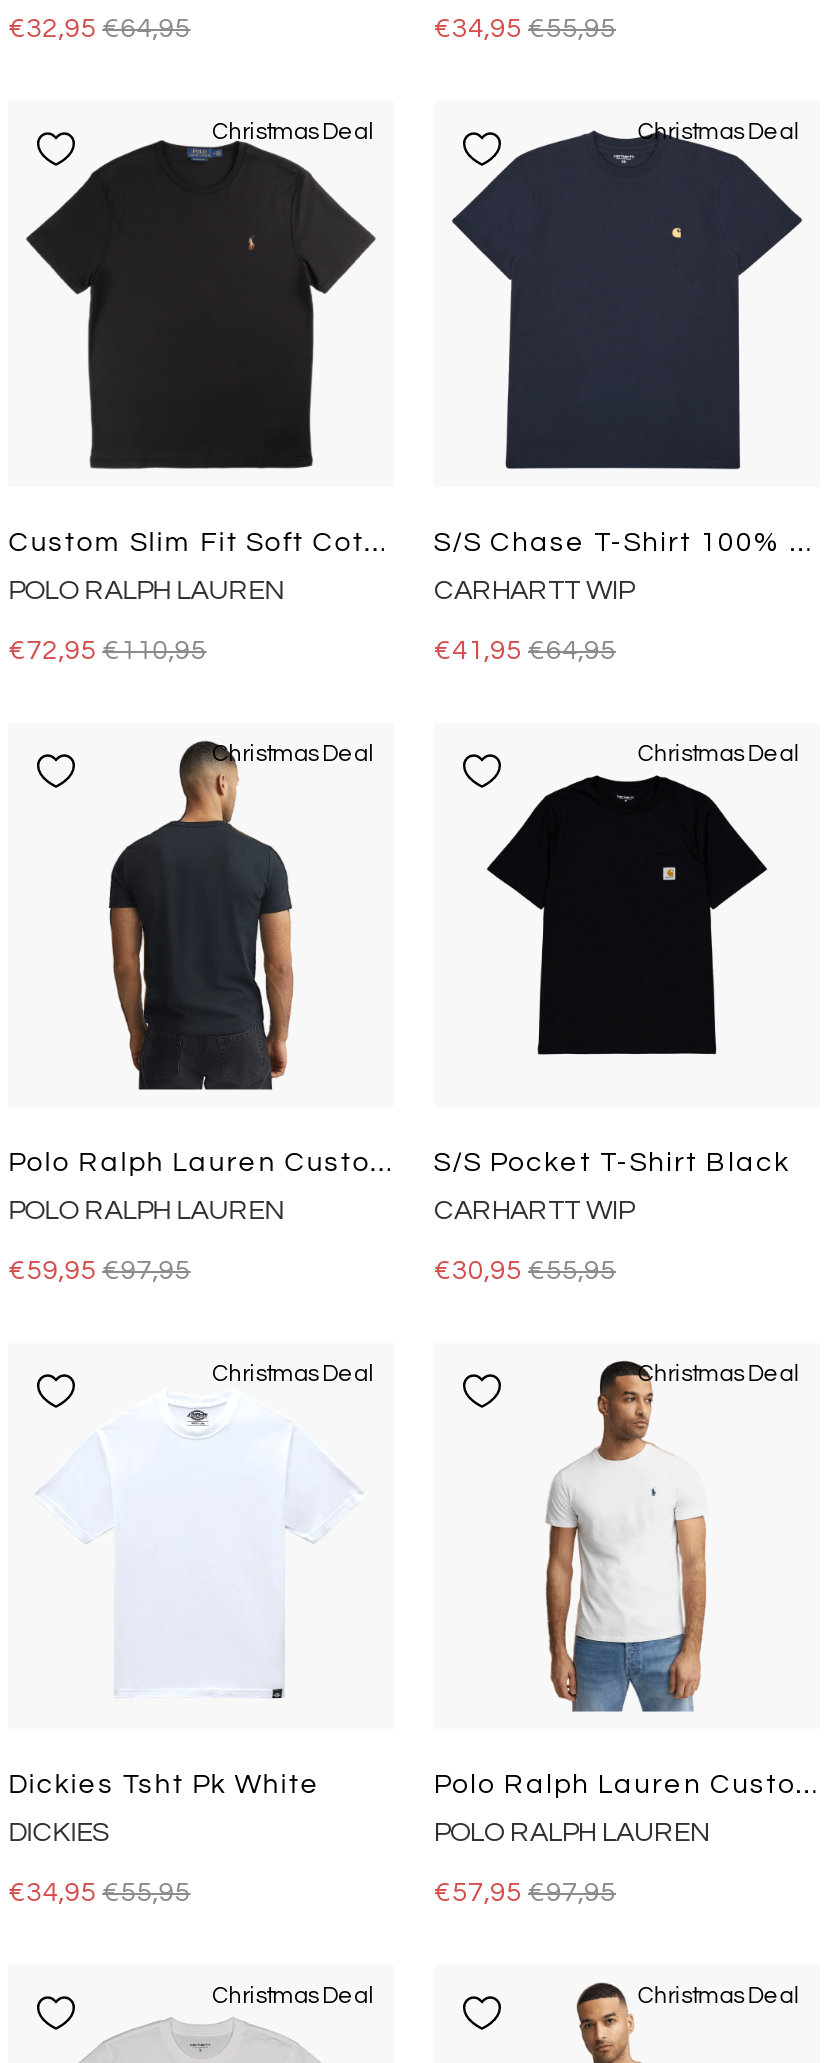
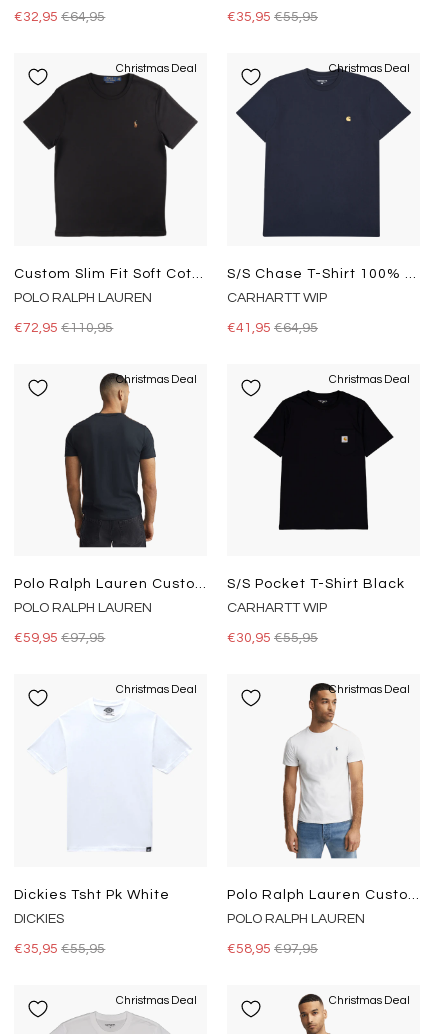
[434,15,616,43] €34,95 €55,95 -> [227,10,318,24] €35,95 €55,95
[8,1879,190,1907] €34,95 €55,95 -> [14,942,105,956] €35,95 €55,95
[434,1879,616,1907] €57,95 €97,95 -> [227,942,318,956] €58,95 €97,95

